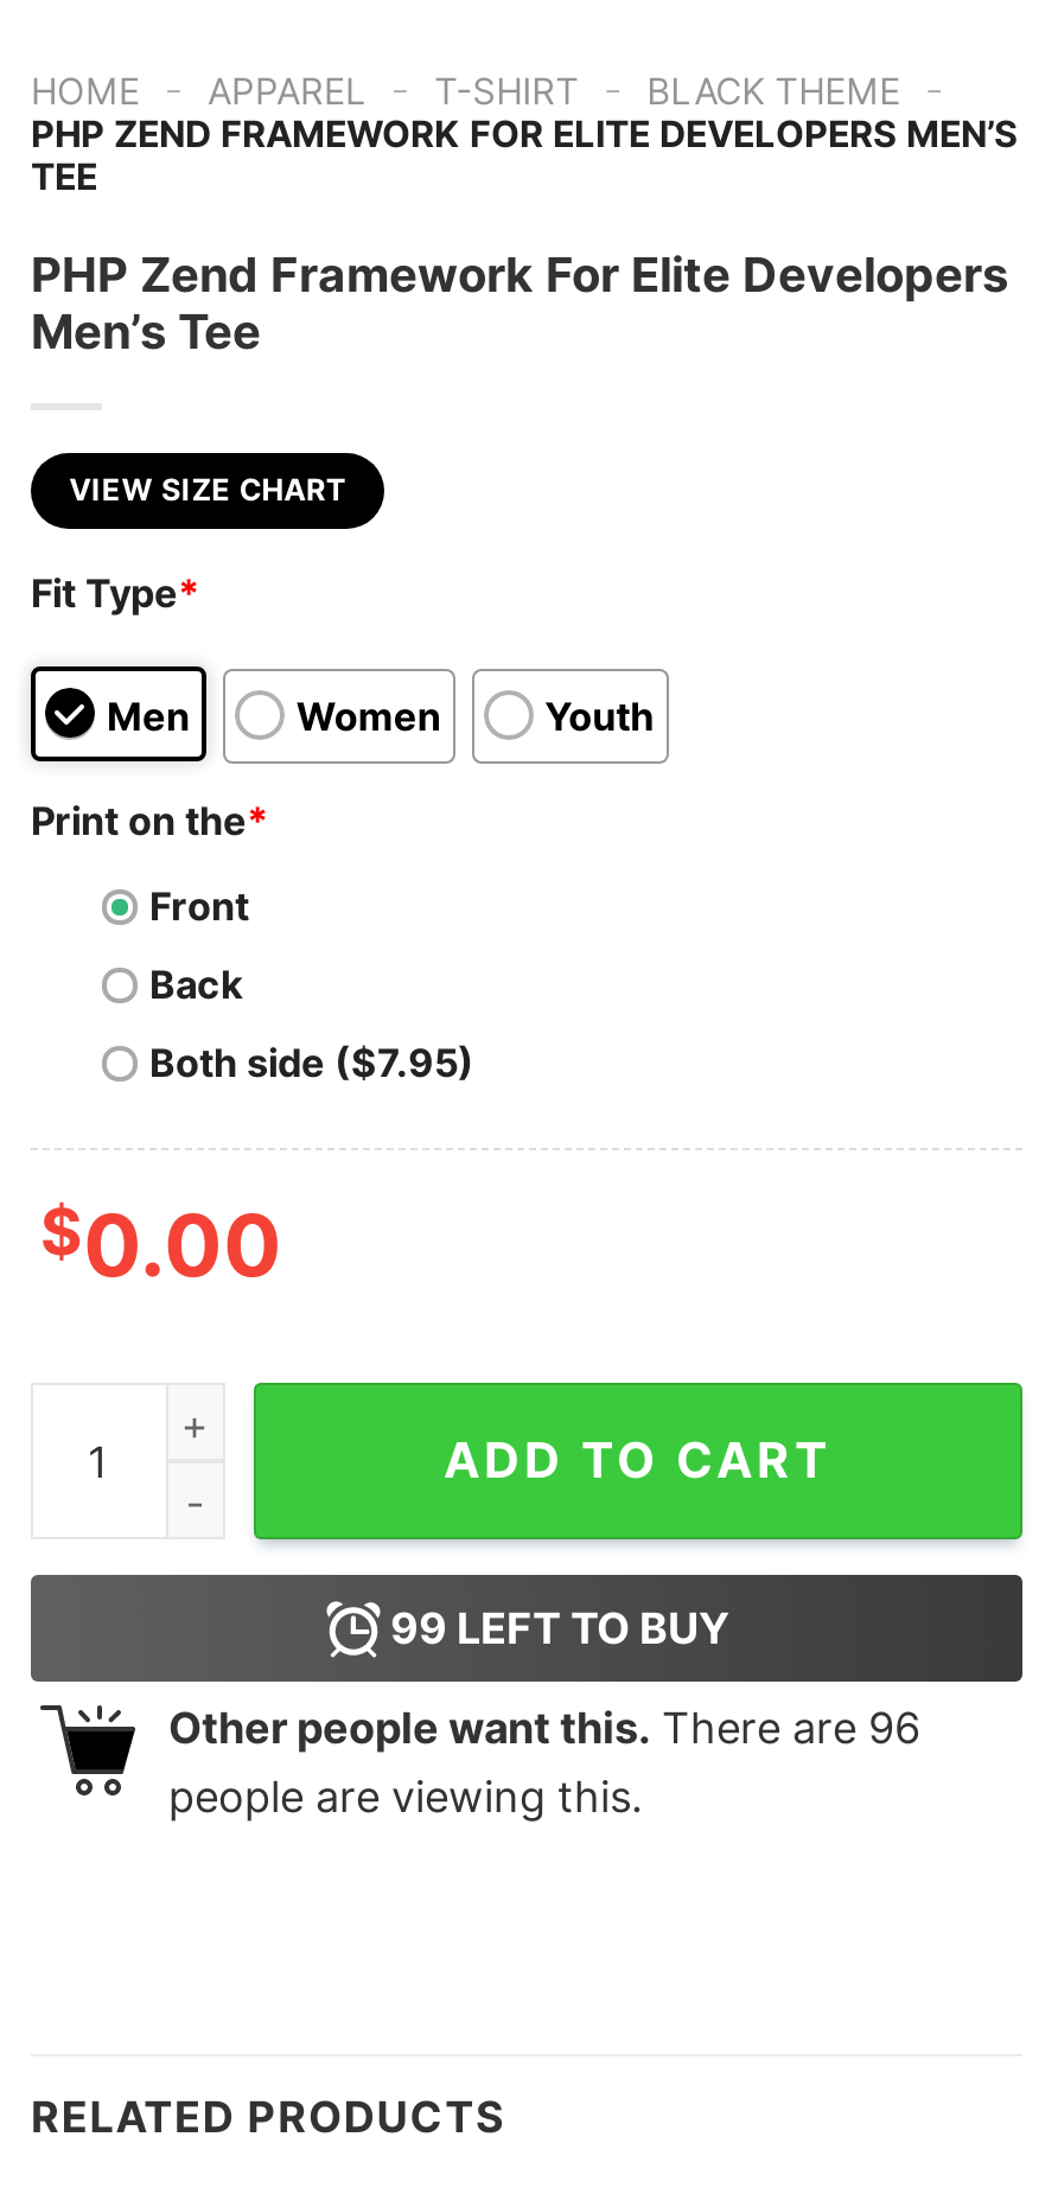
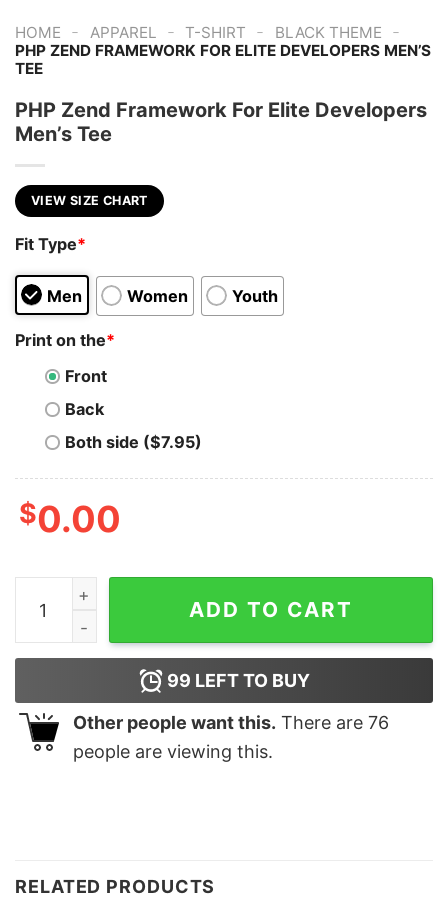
[168,1703,920,1753] Other people want this. There are 96 -> [73,712,389,733] Other people want this. There are 76

